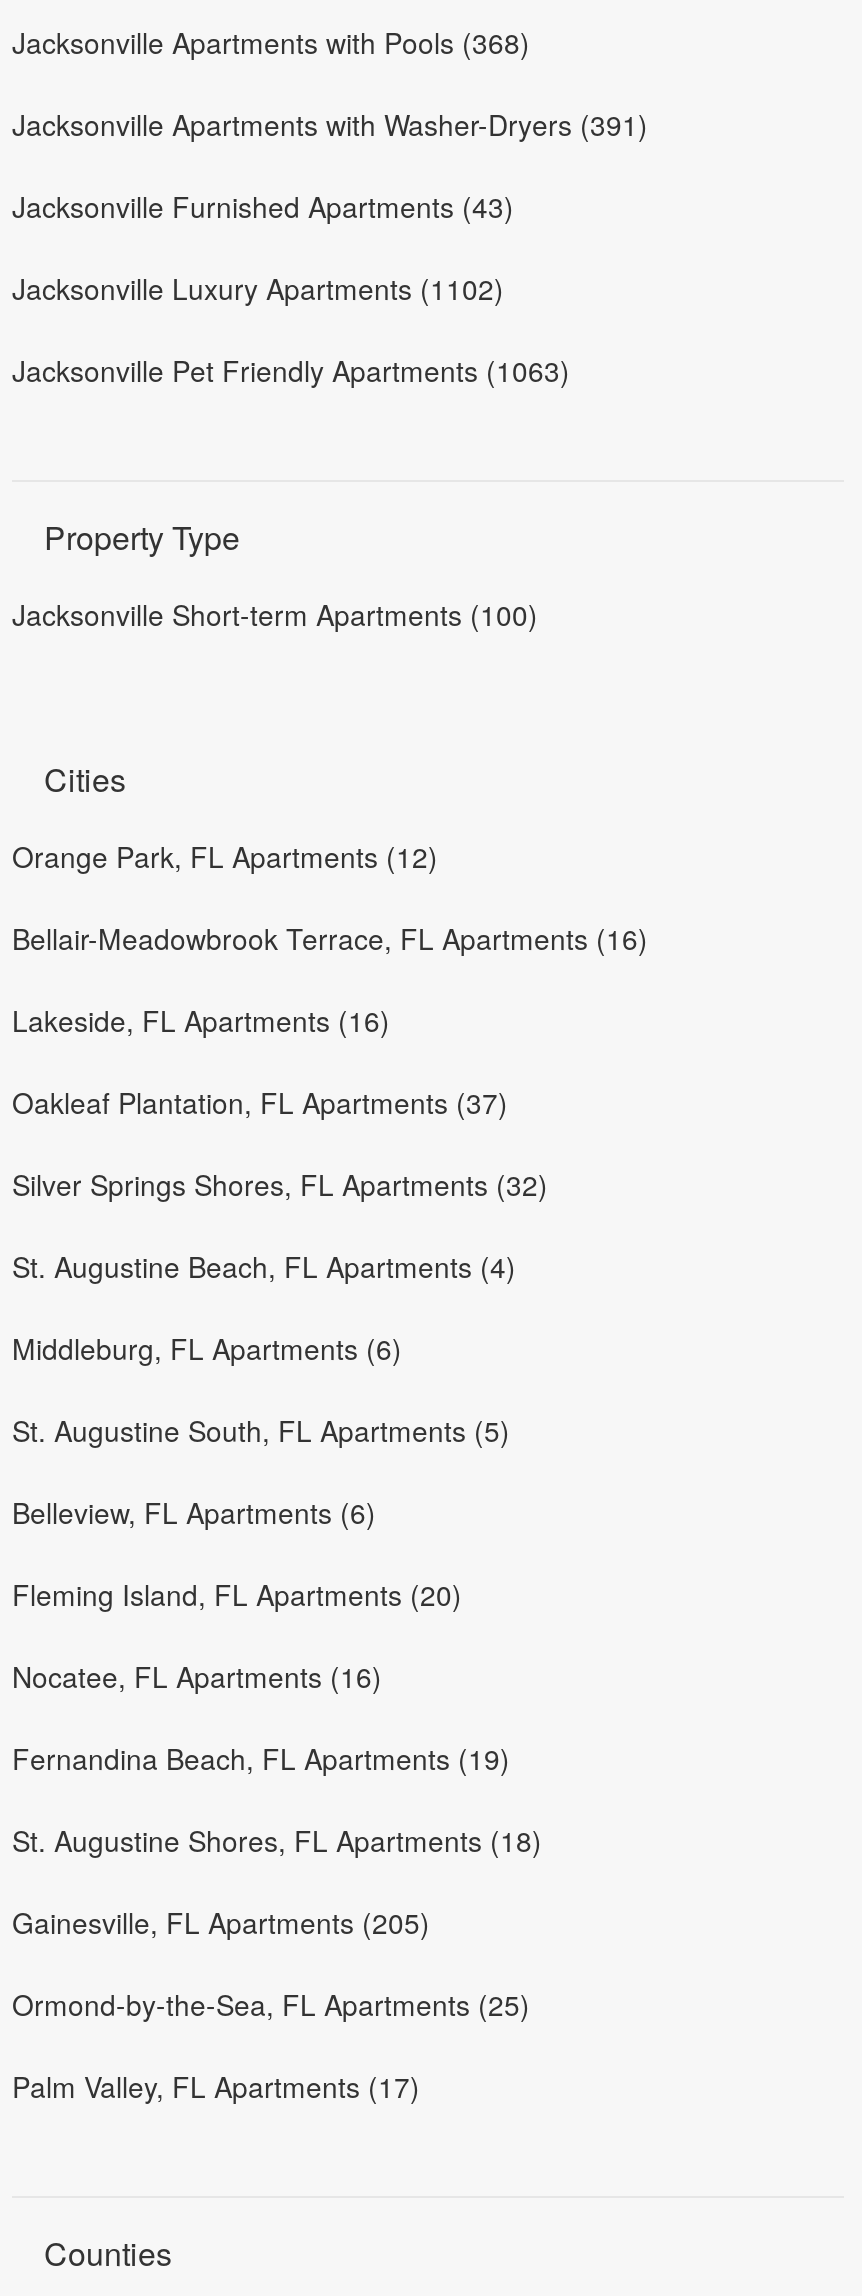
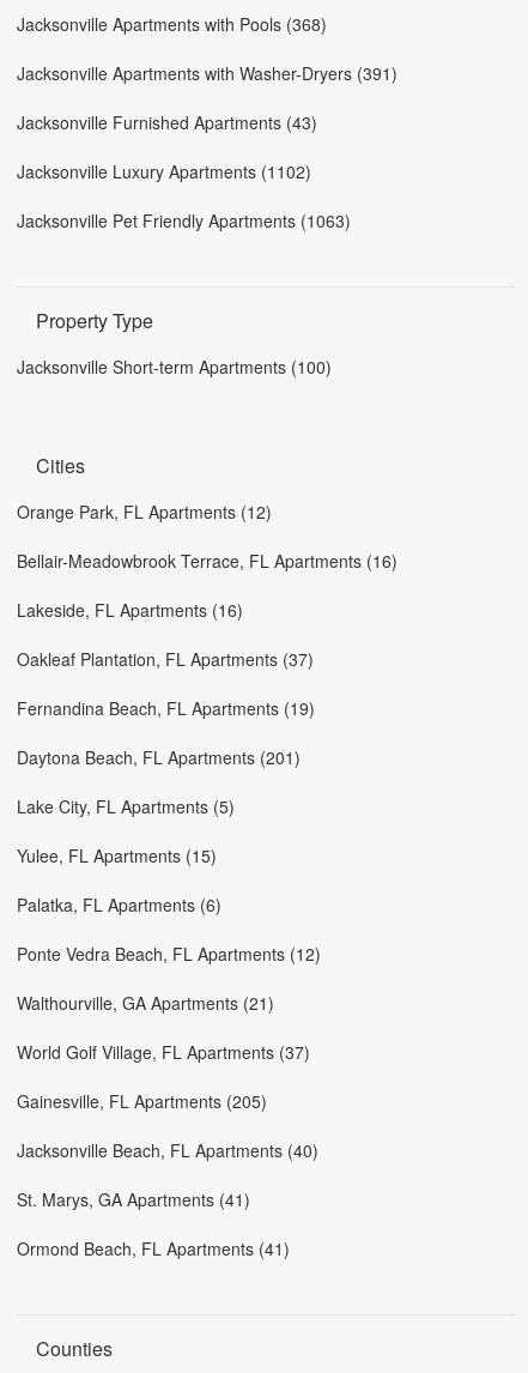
[12,1164,548,1696] Silver Springs Shores, FL Apartments (32) | St. Augustine Beach, FL Apartments (4) | Middleburg, FL Apartments (6) | St. Augustine South, FL Apartments (5) | Belleview, FL Apartments (6) | Fleming Island, FL Apartments (20) | Nocatee, FL Apartments (16) -> none
moved [12,1738,510,1778] -> [17,696,315,720]: Fernandina Beach, FL Apartments (19)
[12,1820,542,1860] St. Augustine Shores, FL Apartments (18) -> [17,745,321,1064] Daytona Beach, FL Apartments (201) | Lake City, FL Apartments (5) | Yulee, FL Apartments (15) | Palatka, FL Apartments (6) | Ponte Vedra Beach, FL Apartments (12) | Walthourville, GA Apartments (21) | World Golf Village, FL Apartments (37)
moved [12,1902,430,1942] -> [17,1089,267,1113]: Gainesville, FL Apartments (205)
[12,1984,530,2106] Ormond-by-the-Sea, FL Apartments (25) | Palm Valley, FL Apartments (17) -> [17,1138,318,1260] Jacksonville Beach, FL Apartments (40) | St. Marys, GA Apartments (41) | Ormond Beach, FL Apartments (41)

